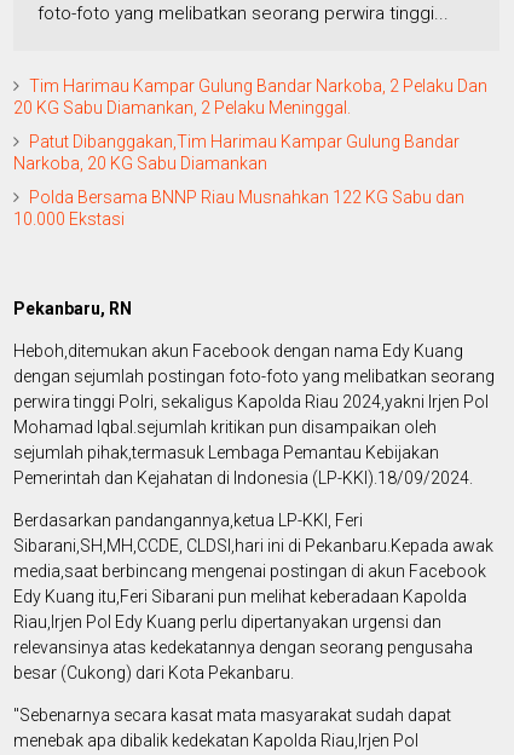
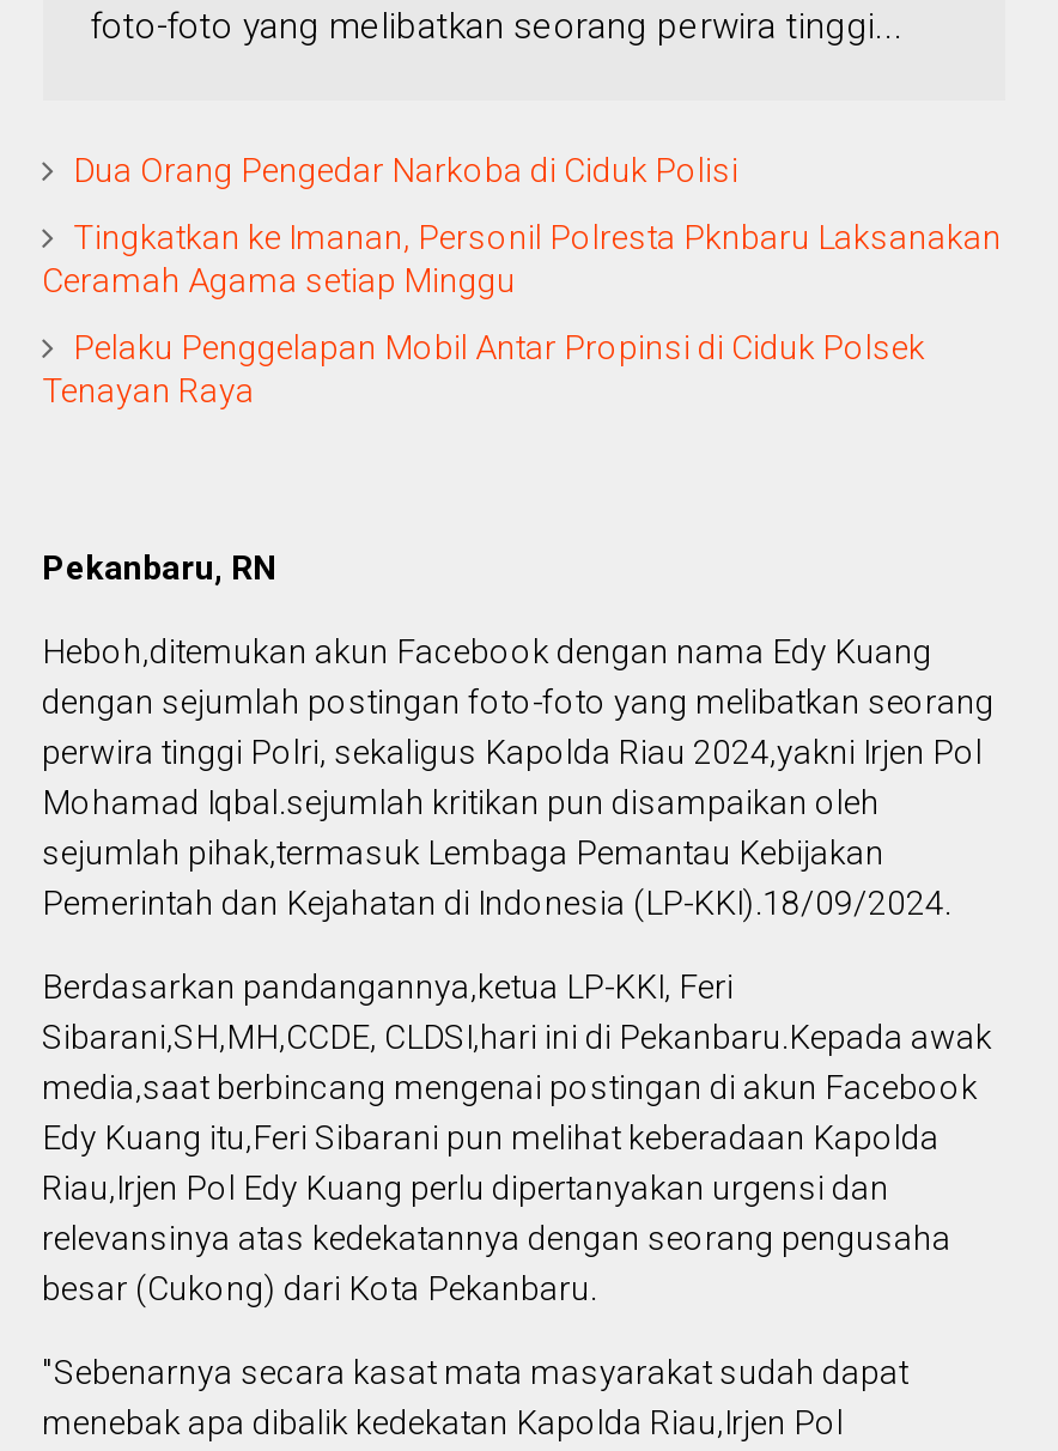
[13,77,487,118] Tim Harimau Kampar Gulung Bandar Narkoba, 2 Pelaku Dan | 20 KG Sabu Diamankan, 2 Pelaku Meninggal. -> [73,152,738,190] Dua Orang Pengedar Narkoba di Ciduk Polisi
[13,132,459,173] Patut Dibanggakan,Tim Harimau Kampar Gulung Bandar | Narkoba, 20 KG Sabu Diamankan -> [42,219,1002,300] Tingkatkan ke Imanan, Personil Polresta Pknbaru Laksanakan | Ceramah Agama setiap Minggu
[13,188,464,229] Polda Bersama BNNP Riau Musnahkan 122 KG Sabu dan | 10.000 Ekstasi -> [42,329,925,410] Pelaku Penggelapan Mobil Antar Propinsi di Ciduk Polsek | Tenayan Raya

